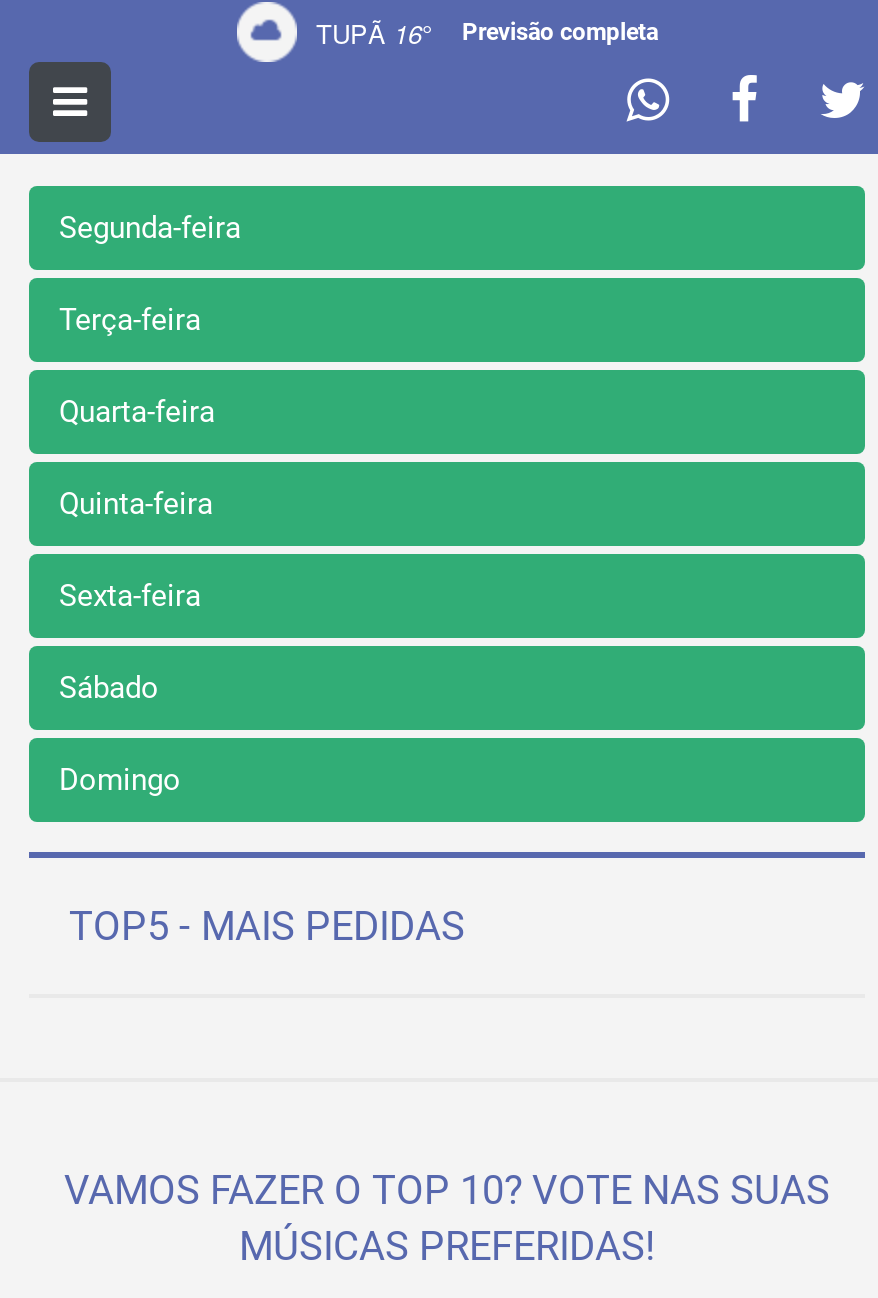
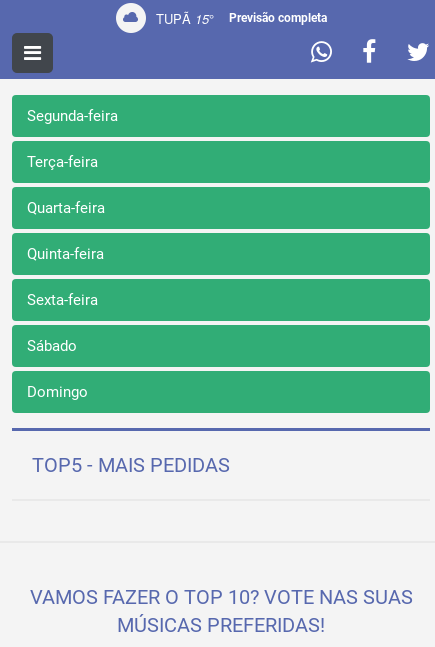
[316,13,658,51] TUPÃ 16° Previsão completa -> [155,8,326,27] TUPÃ 15° Previsão completa

